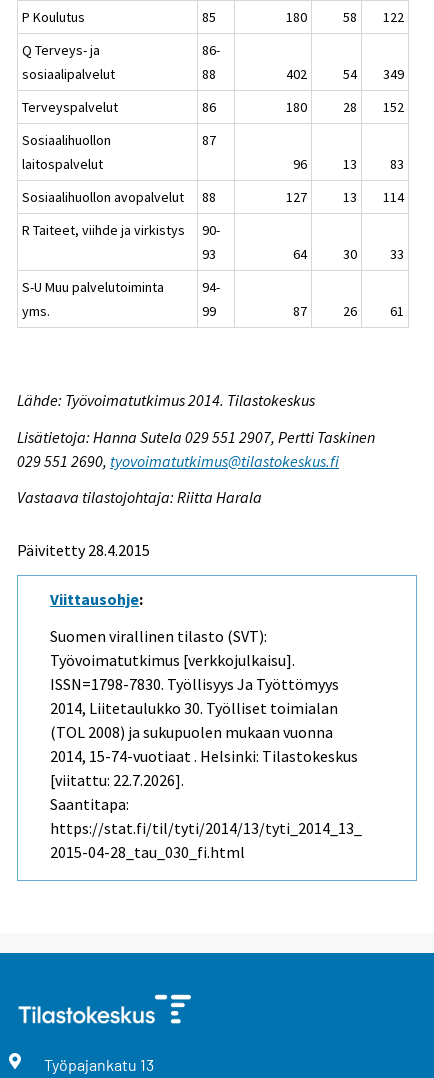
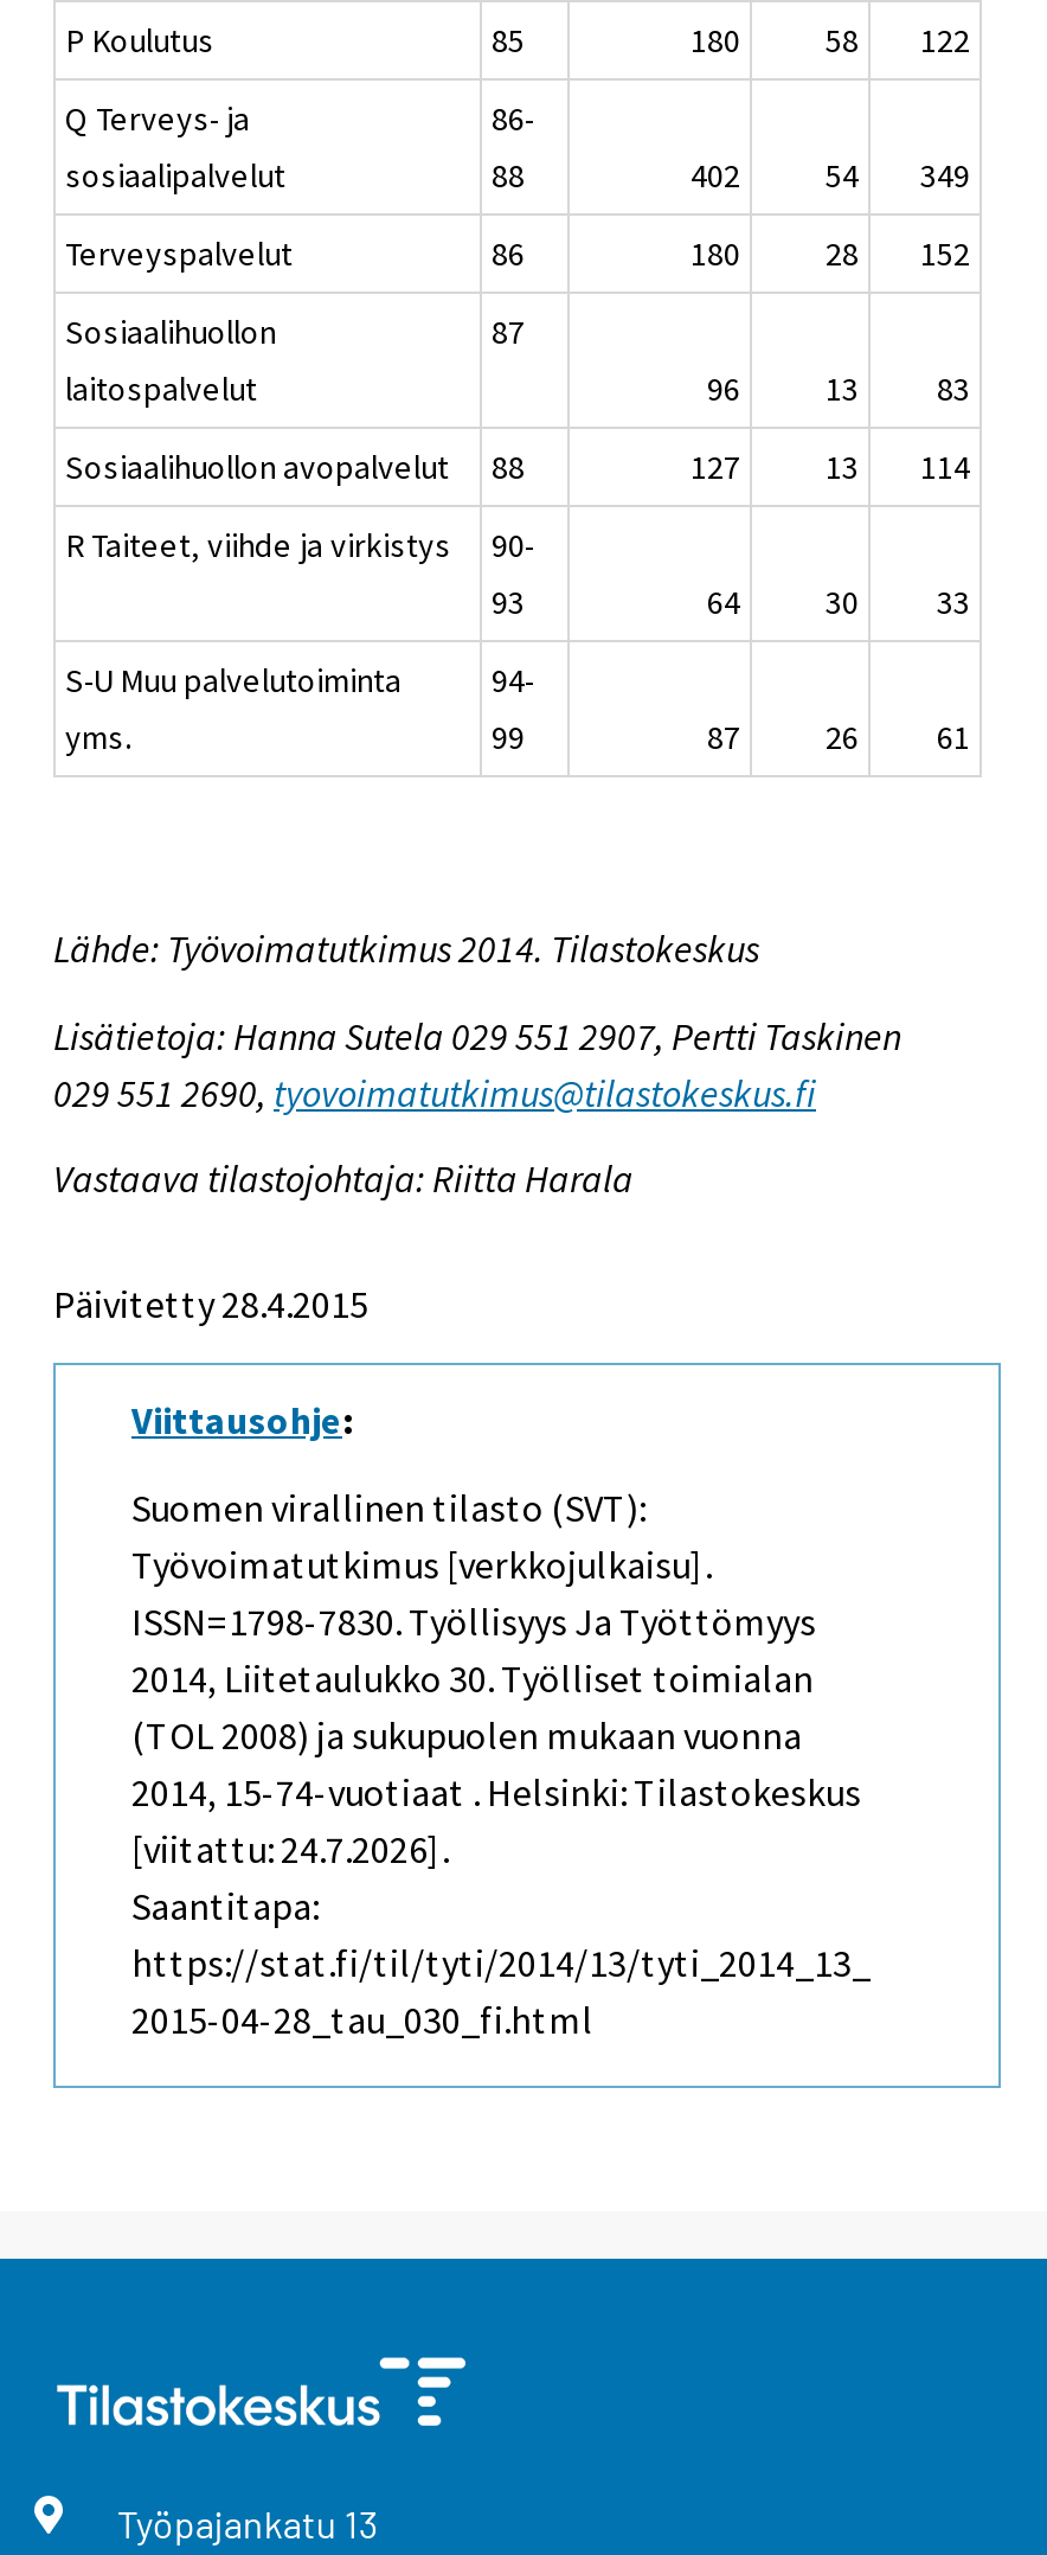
[50,770,184,790] [viitattu: 22.7.2026]. -> [131,1825,449,1873] [viitattu: 24.7.2026].

